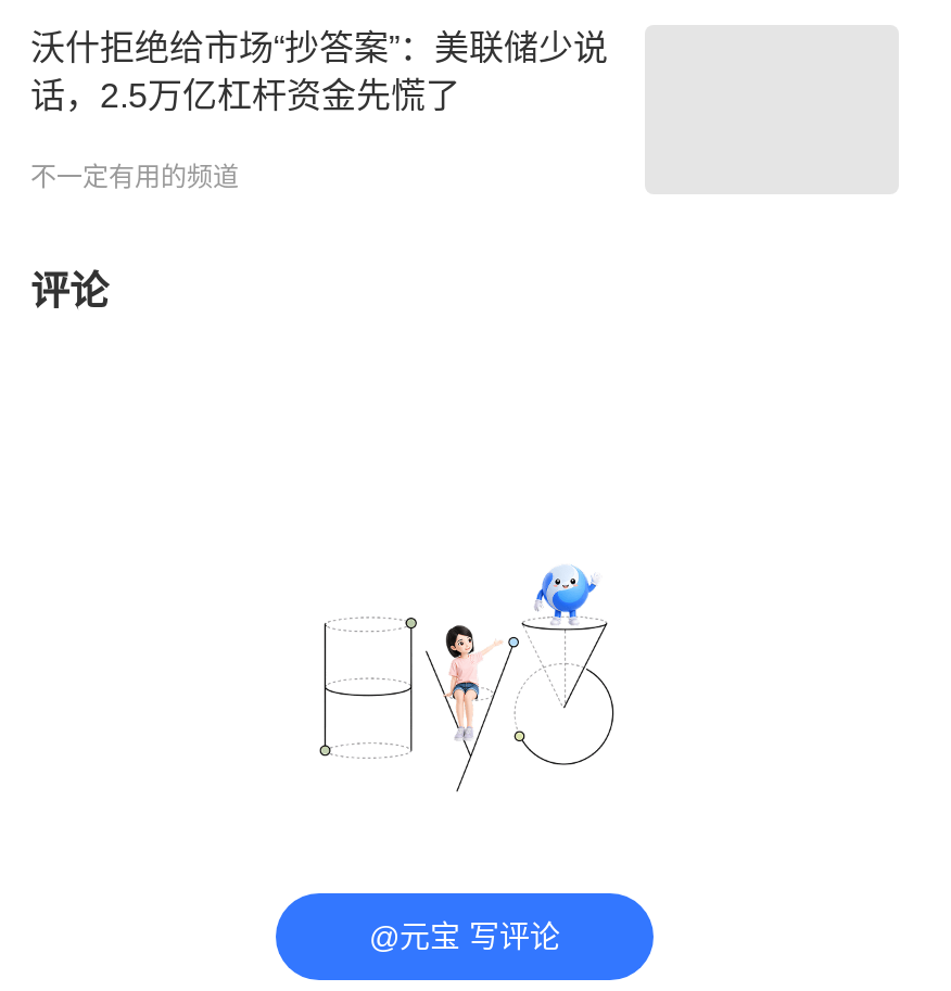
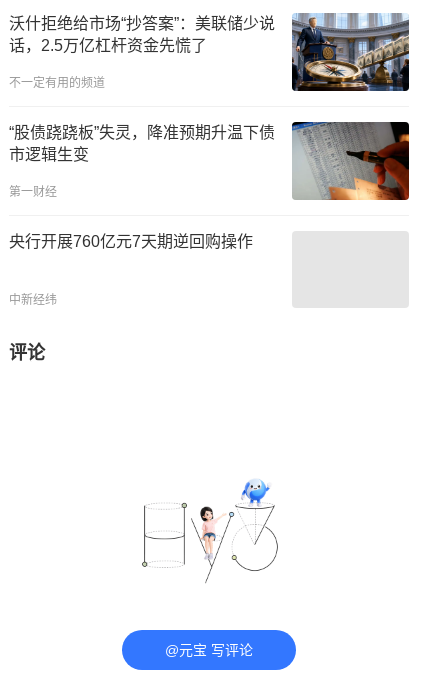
none -> [291,13,410,92] [image]
none -> [9,121,410,250] [image] | “股债跷跷板”失灵，降准预期升温下债 | 市逻辑生变 | 第一财经 | 央行开展760亿元7天期逆回购操作
none -> [9,293,57,307] 中新经纬

